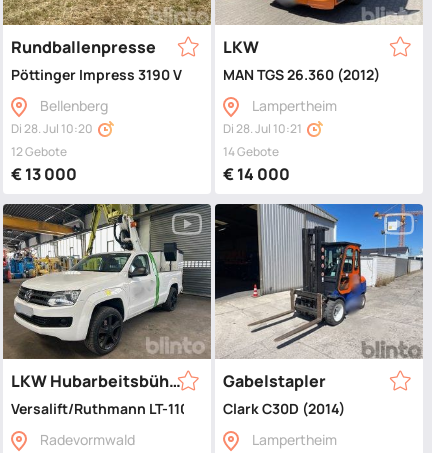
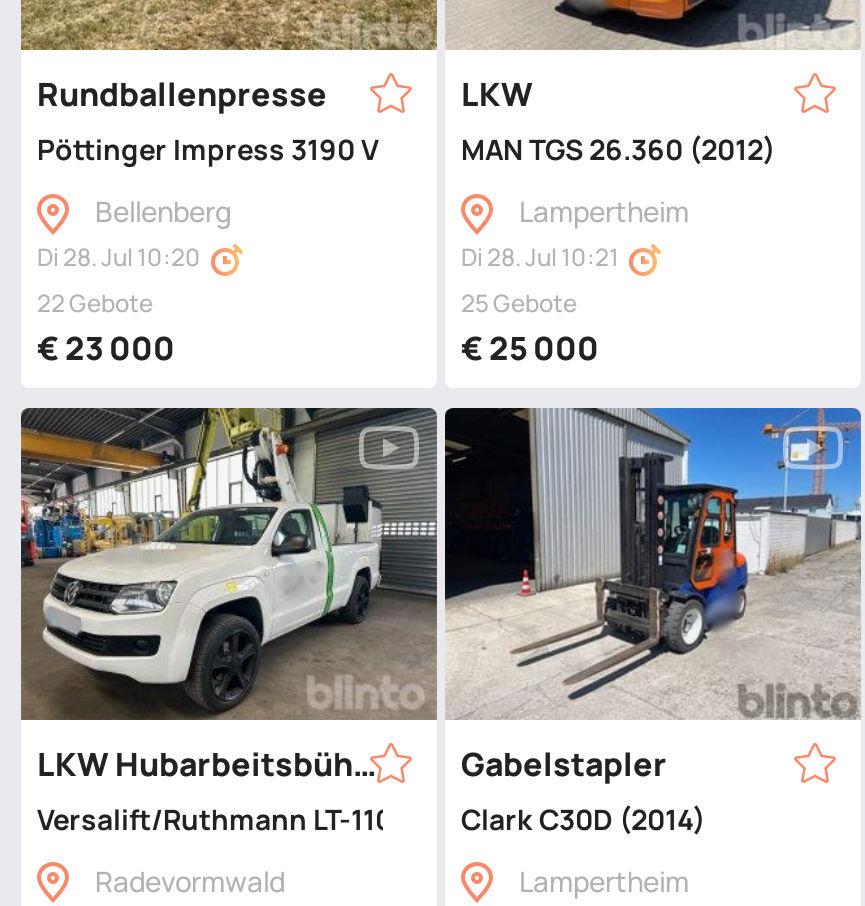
[11,143,67,160] 12 Gebote -> [37,285,153,319] 22 Gebote
[223,143,279,160] 14 Gebote -> [461,285,577,319] 25 Gebote
[11,163,77,185] € 13 000 -> [37,325,175,369] € 23 000
[223,163,290,185] € 14 000 -> [461,325,599,369] € 25 000

